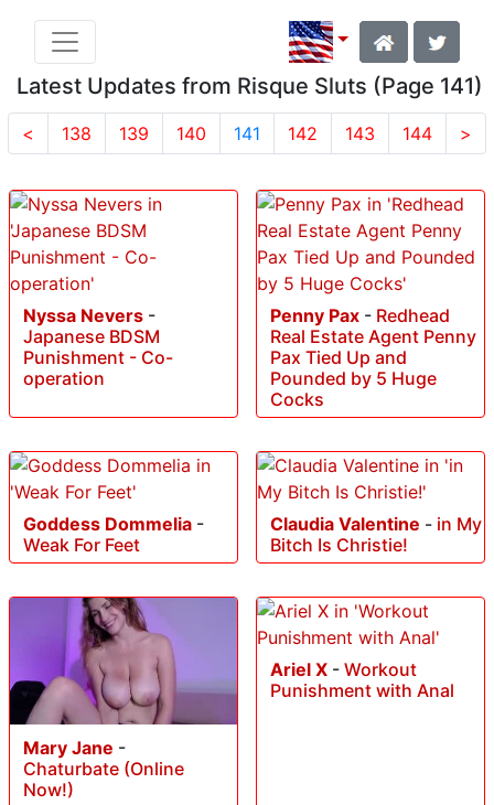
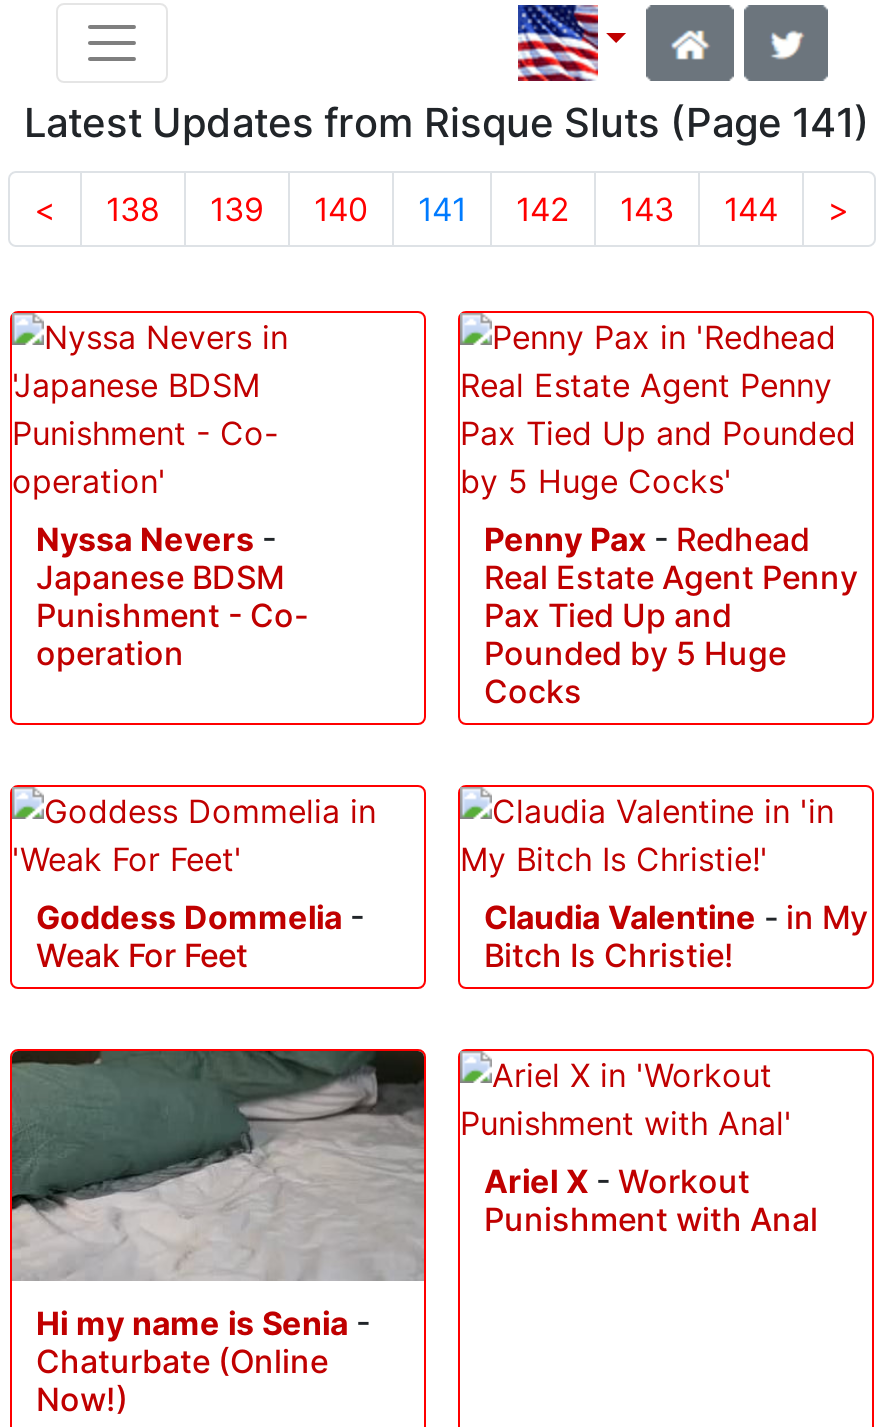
[9,597,238,759] [image] | Mary Jane - -> [10,1049,426,1343] [image] | Hi my name is Senia -

